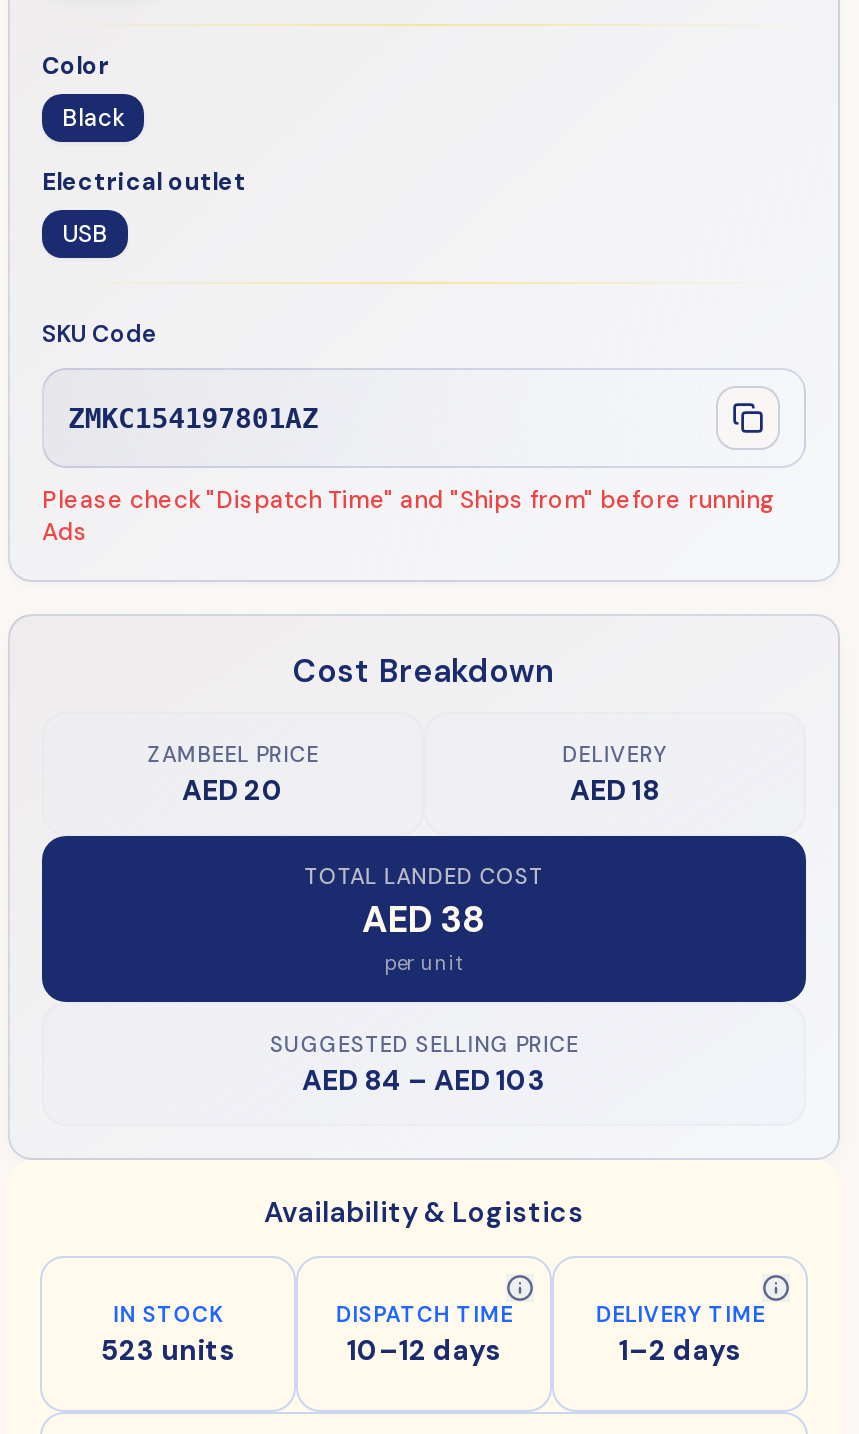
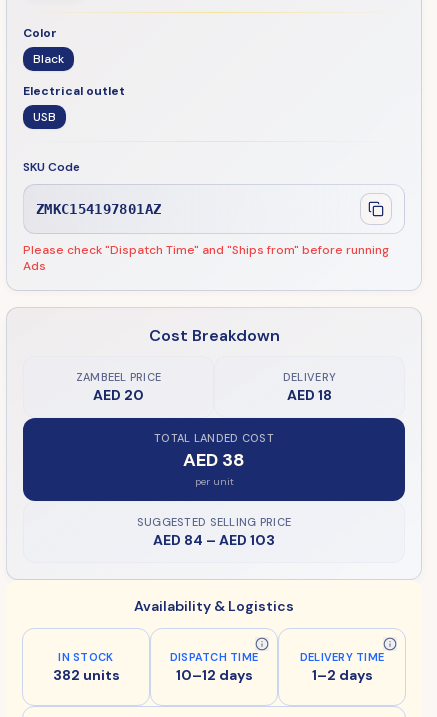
[101,1332,235,1368] 523 units -> [52,666,119,684] 382 units

